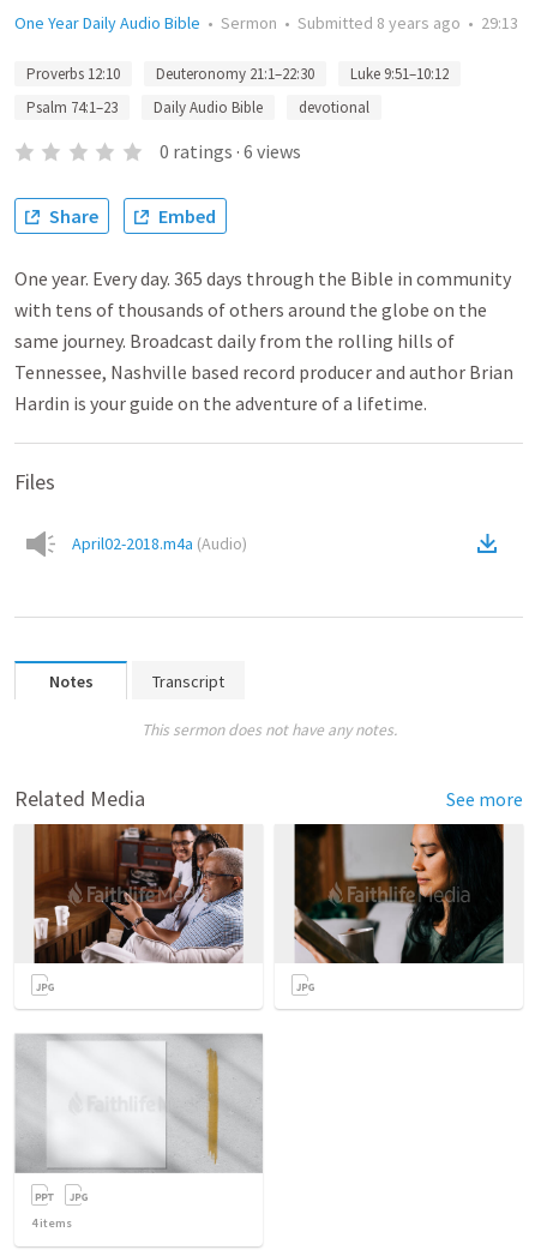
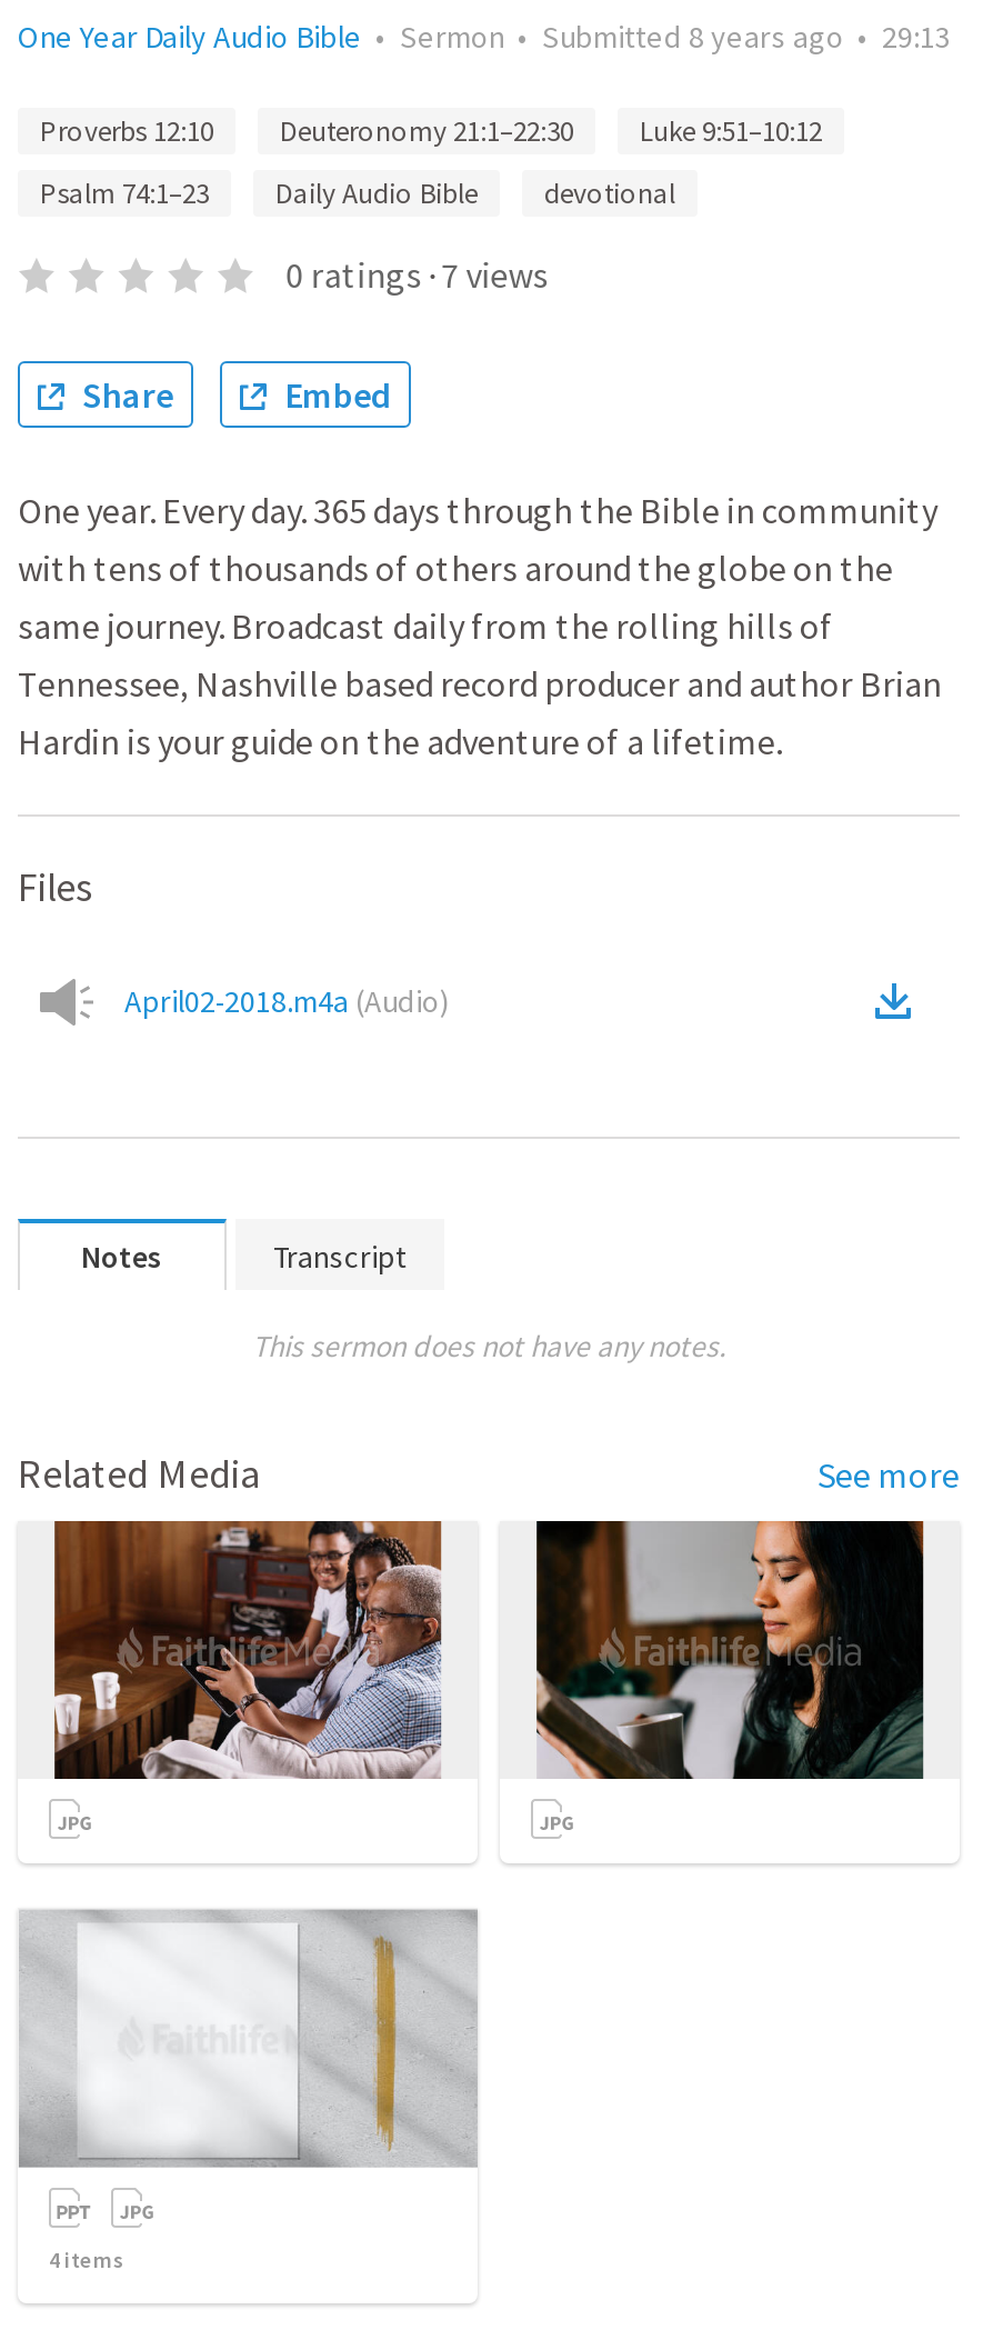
[159,139,301,163] 0 ratings · 6 views -> [286,252,548,297] 0 ratings · 7 views

